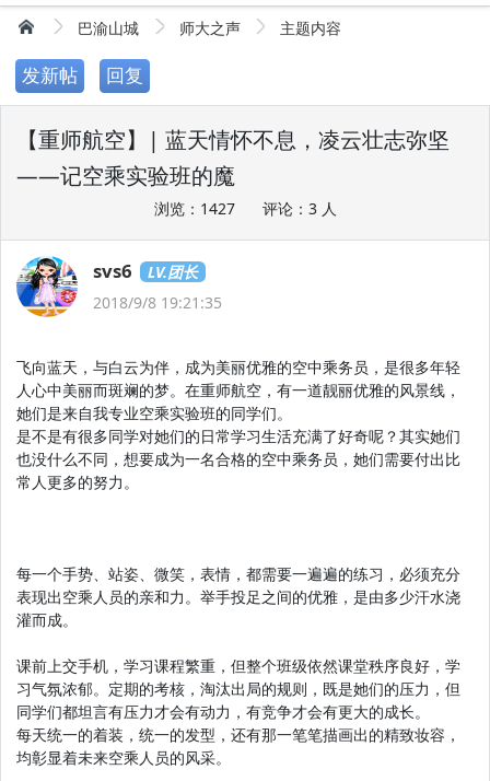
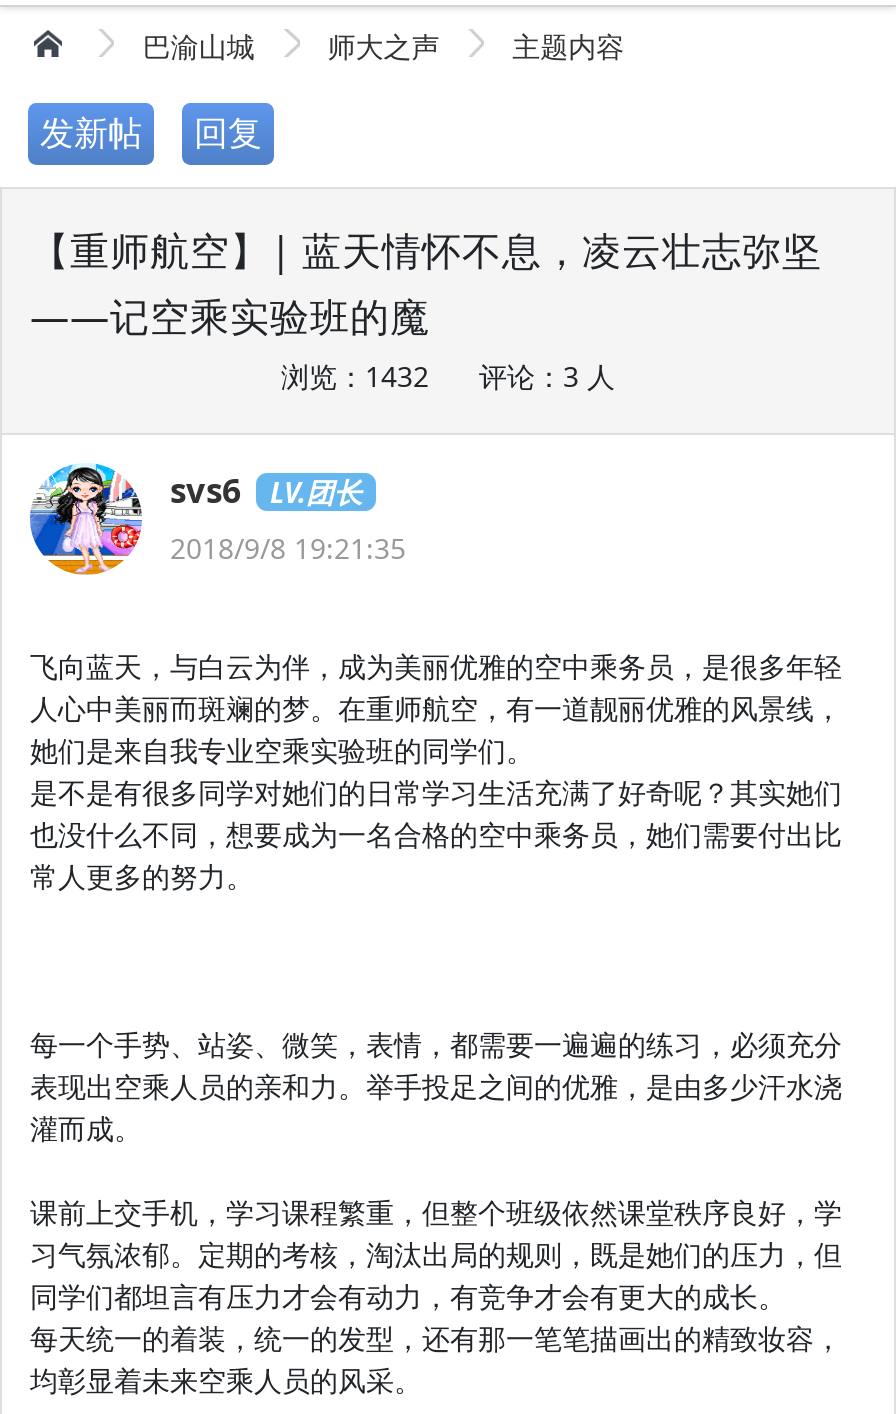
[154,198,336,219] 浏览：1427 评论：3 人 -> [281,357,615,395] 浏览：1432 评论：3 人

